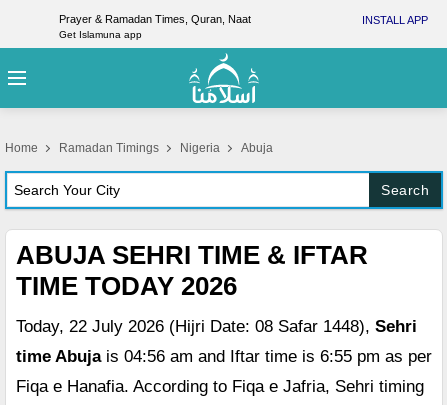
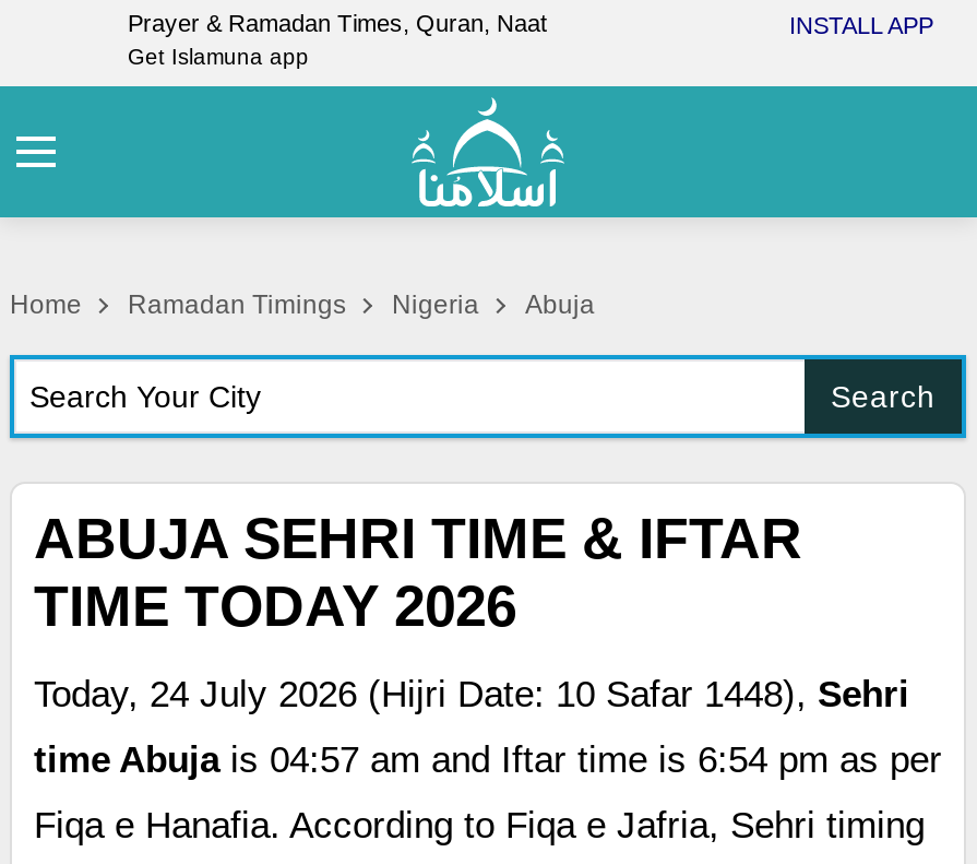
[16,317,417,336] Today, 22 July 2026 (Hijri Date: 08 Safar 1448), Sehri -> [34,674,909,715] Today, 24 July 2026 (Hijri Date: 10 Safar 1448), Sehri
[16,347,432,366] time Abuja is 04:56 am and Iftar time is 6:55 pm as per -> [34,739,942,781] time Abuja is 04:57 am and Iftar time is 6:54 pm as per

